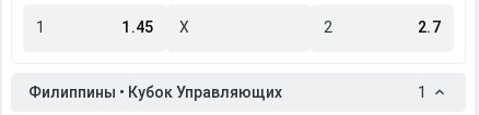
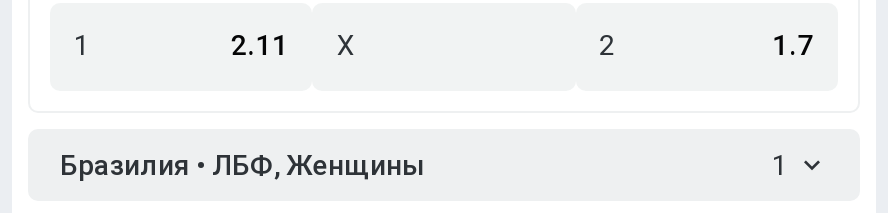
[122,18,190,36] 1.45 X -> [231,29,355,61] 2.11 X
[418,18,441,36] 2.7 -> [772,29,814,61] 1.7
[28,84,282,101] Филиппины • Кубок Управляющих -> [60,149,424,181] Бразилия • ЛБФ, Женщины

